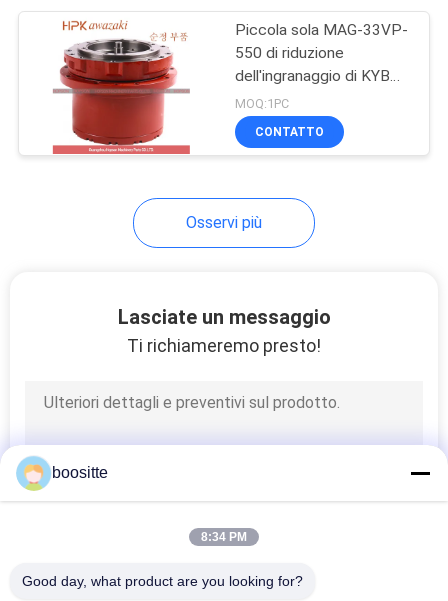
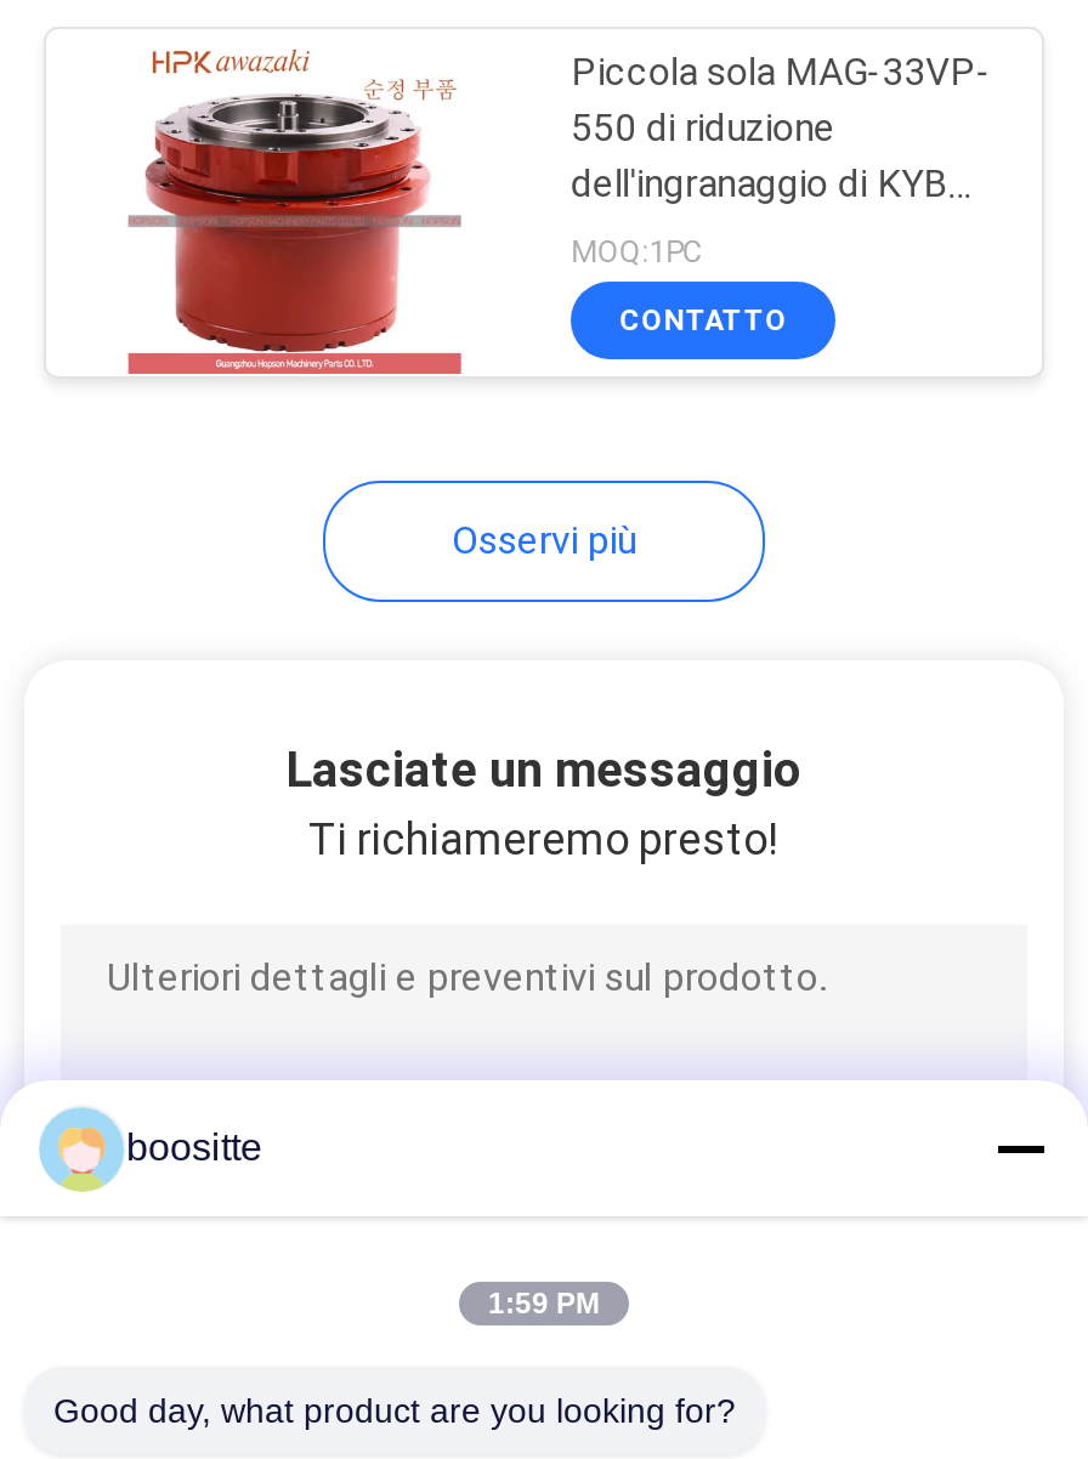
[201,530,247,544] 8:34 PM -> [488,1287,600,1321] 1:59 PM

